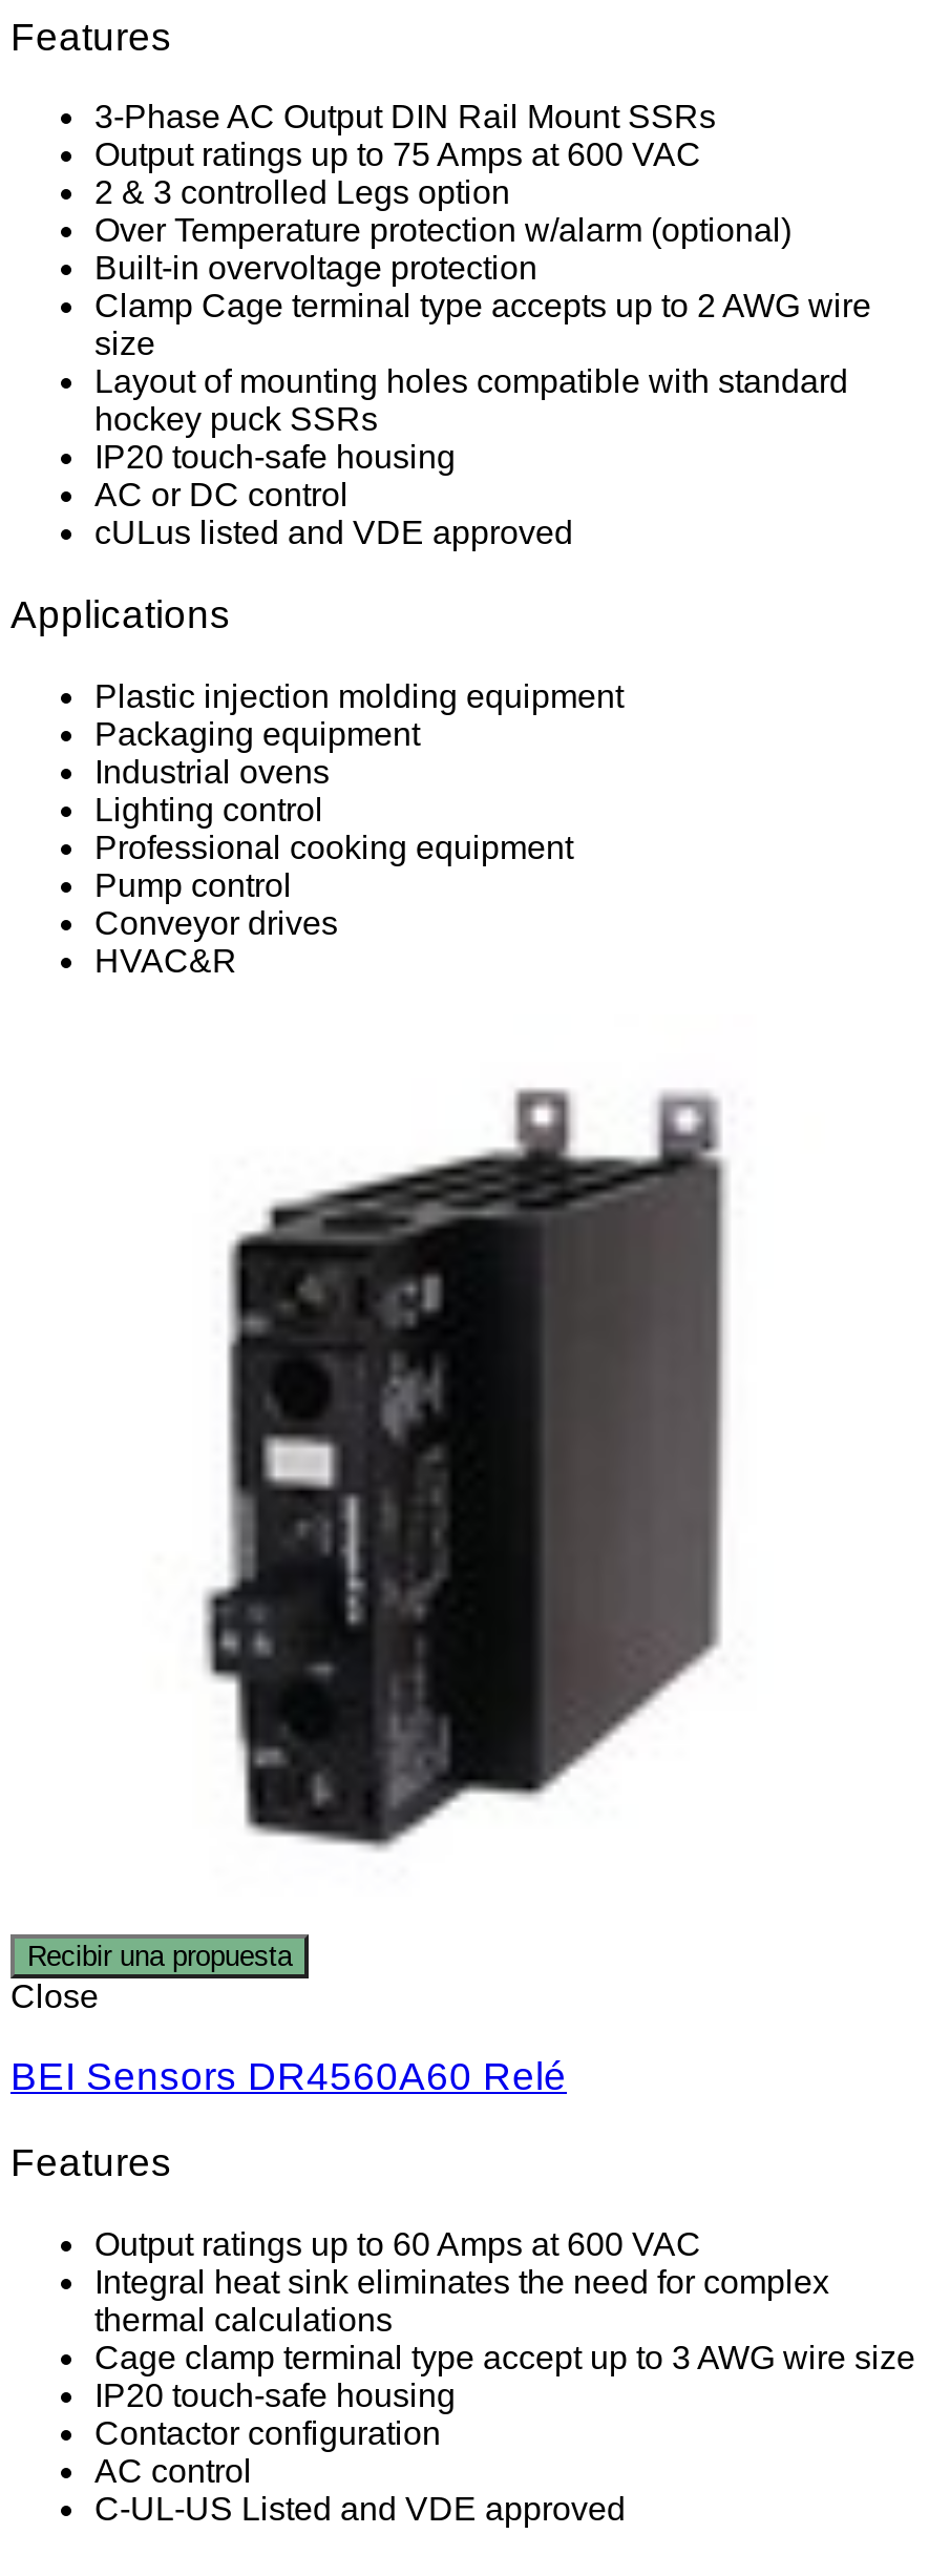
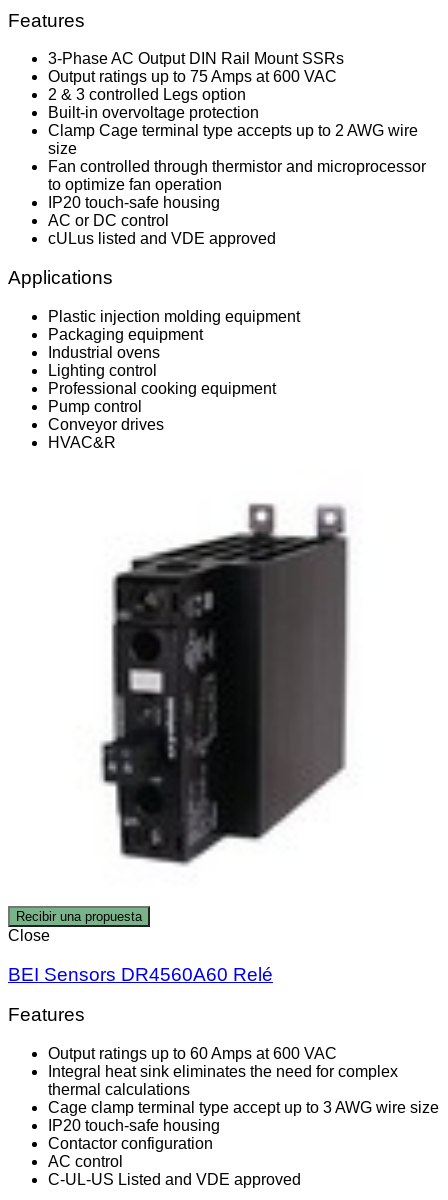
[94,213,791,249] Over Temperature protection w/alarm (optional) -> none
[94,364,848,438] Layout of mounting holes compatible with standard | hockey puck SSRs -> [48,158,426,193] Fan controlled through thermistor and microprocessor | to optimize fan operation

